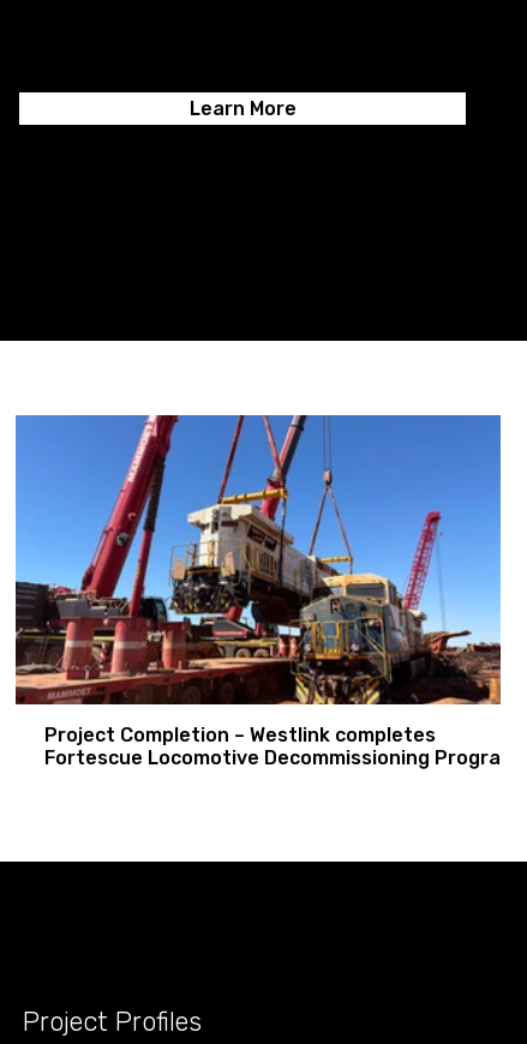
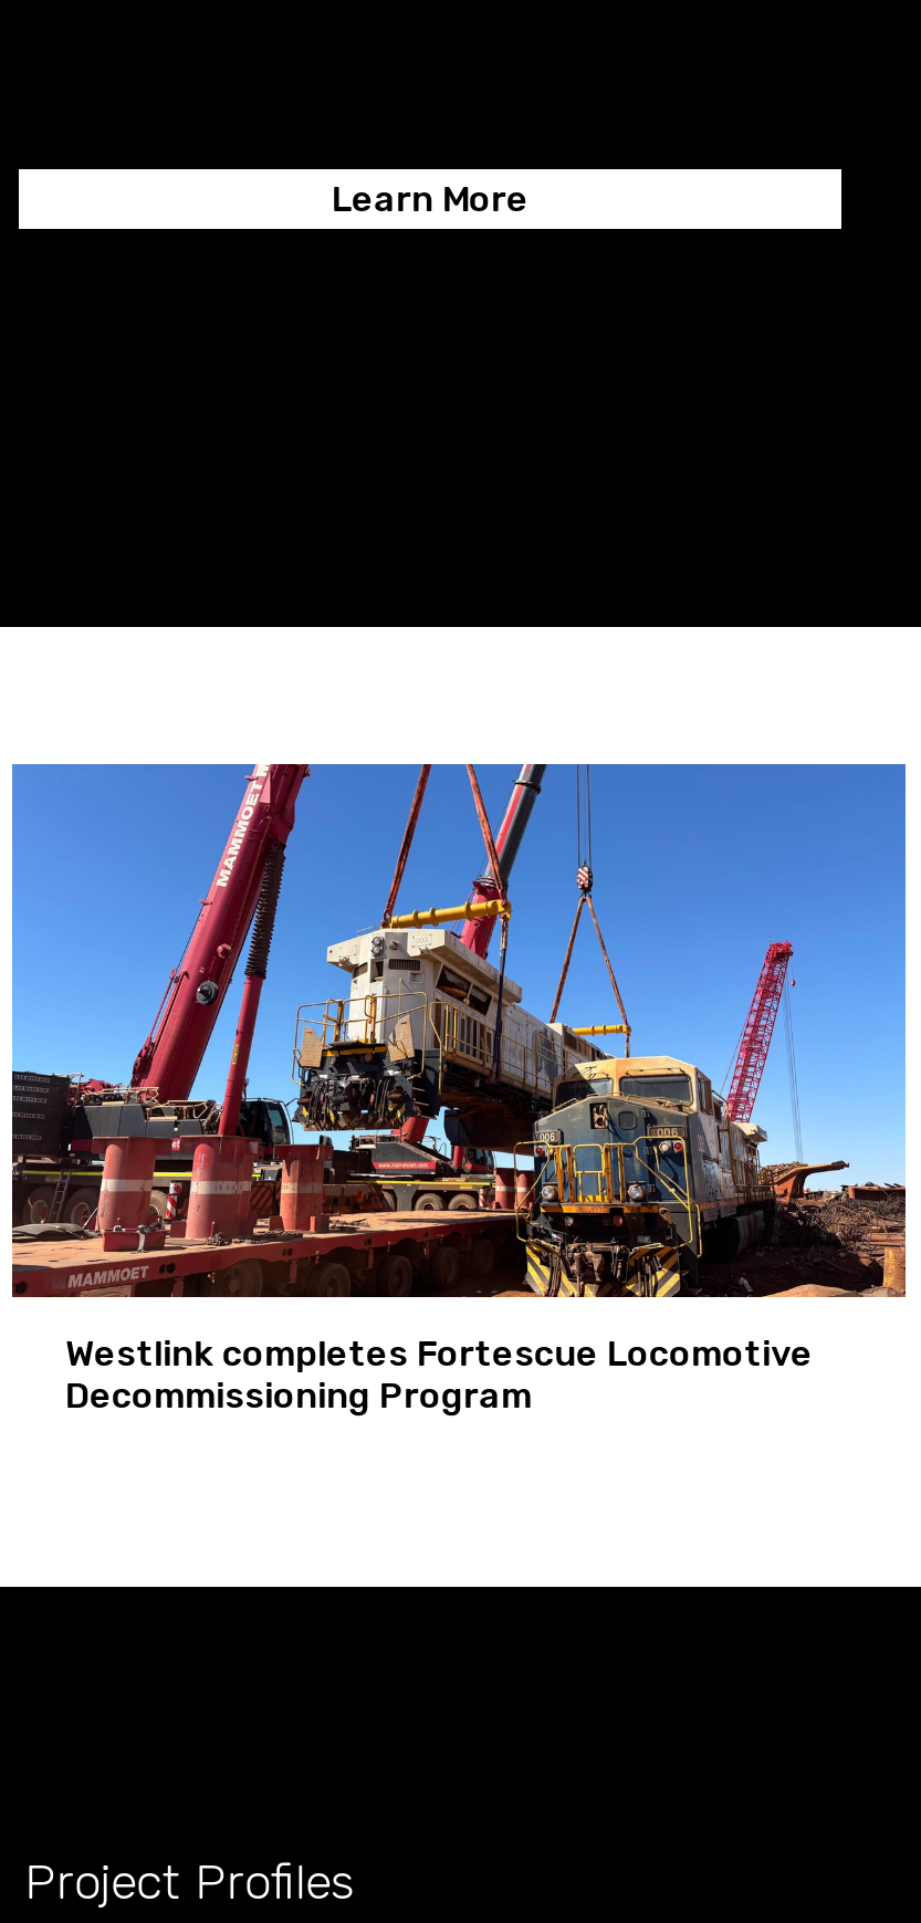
[45,723,518,769] Project Completion – Westlink completes | Fortescue Locomotive Decommissioning Program -> [66,1332,813,1416] Westlink completes Fortescue Locomotive | Decommissioning Program

